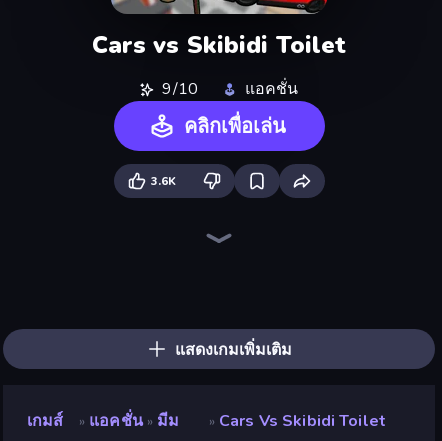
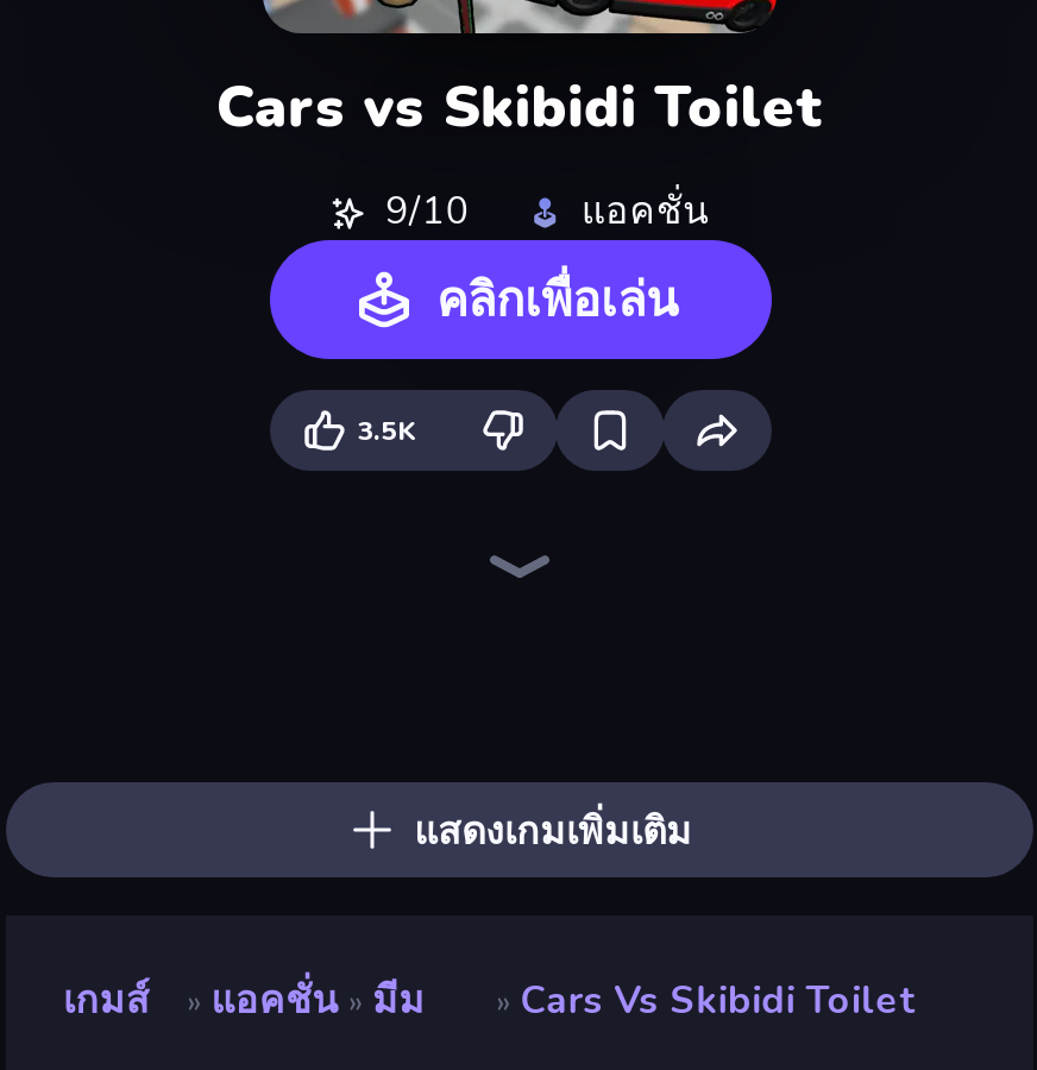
[150,173,175,188] 3.6K -> [357,413,416,448] 3.5K

